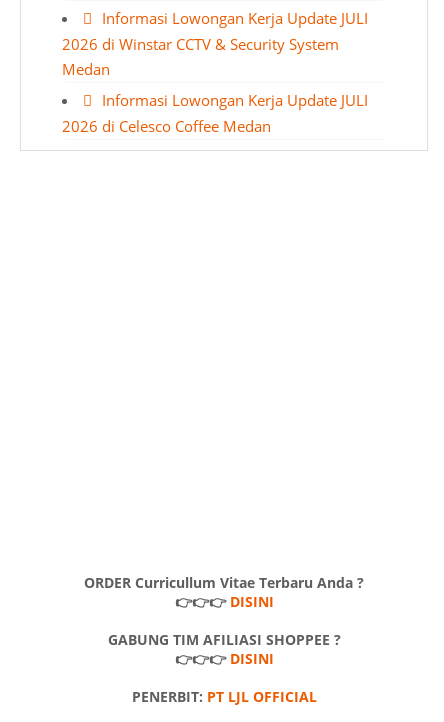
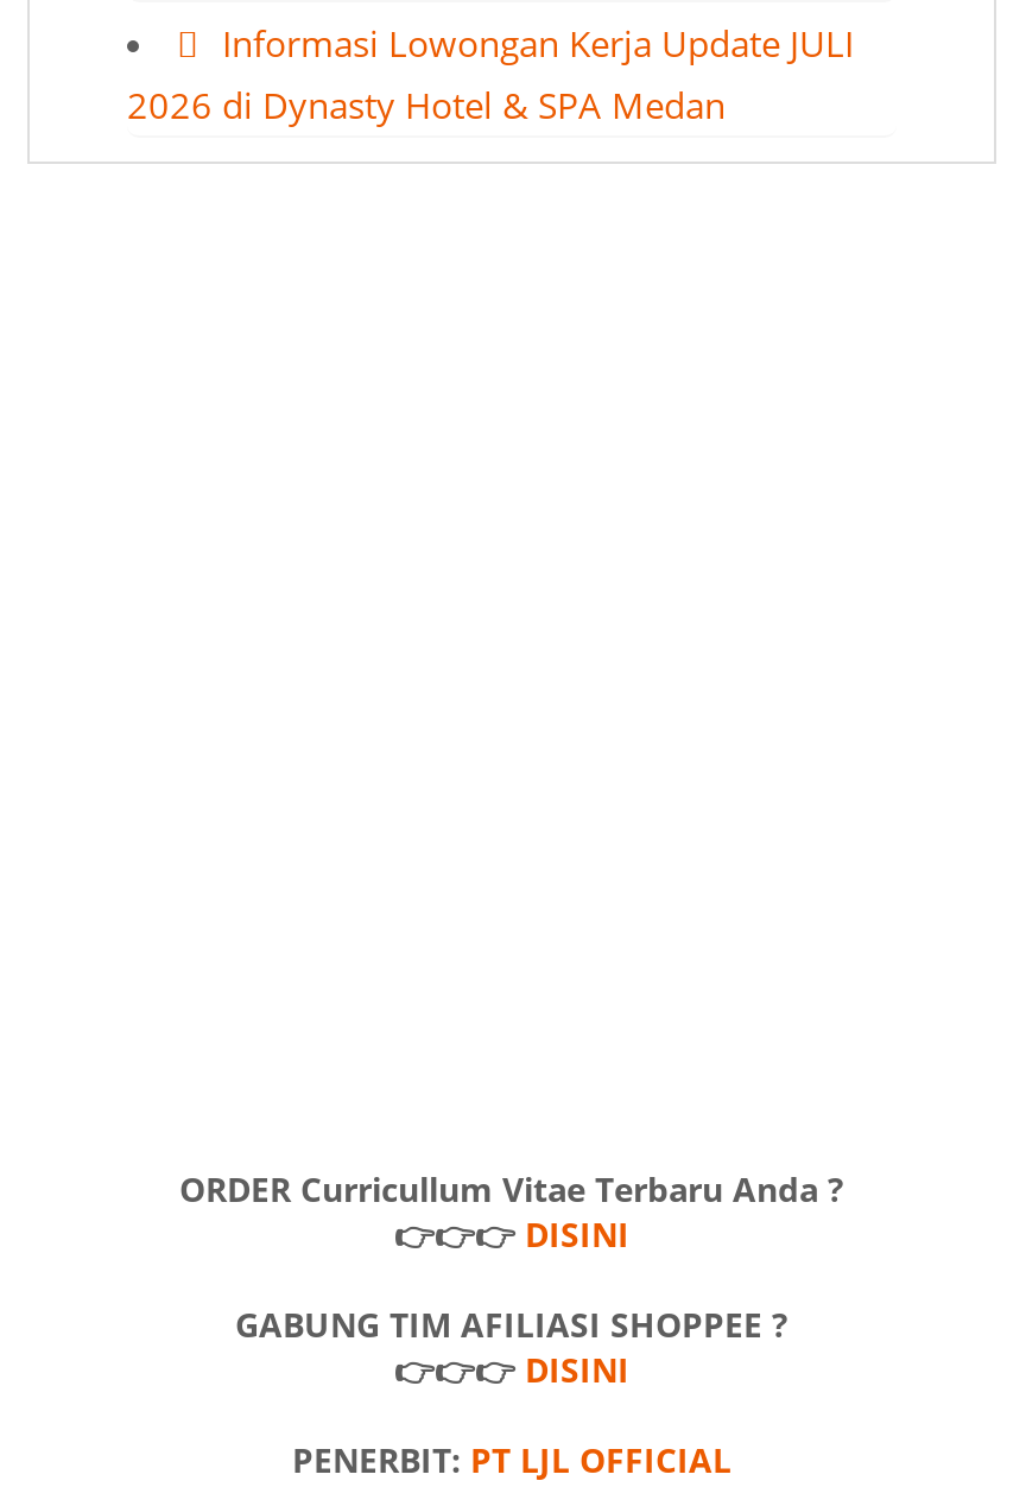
[62,34,368,136] 2026 di Winstar CCTV & Security System | Medan | Informasi Lowongan Kerja Update JULI | 2026 di Celesco Coffee Medan -> [127,81,726,128] 2026 di Dynasty Hotel & SPA Medan

